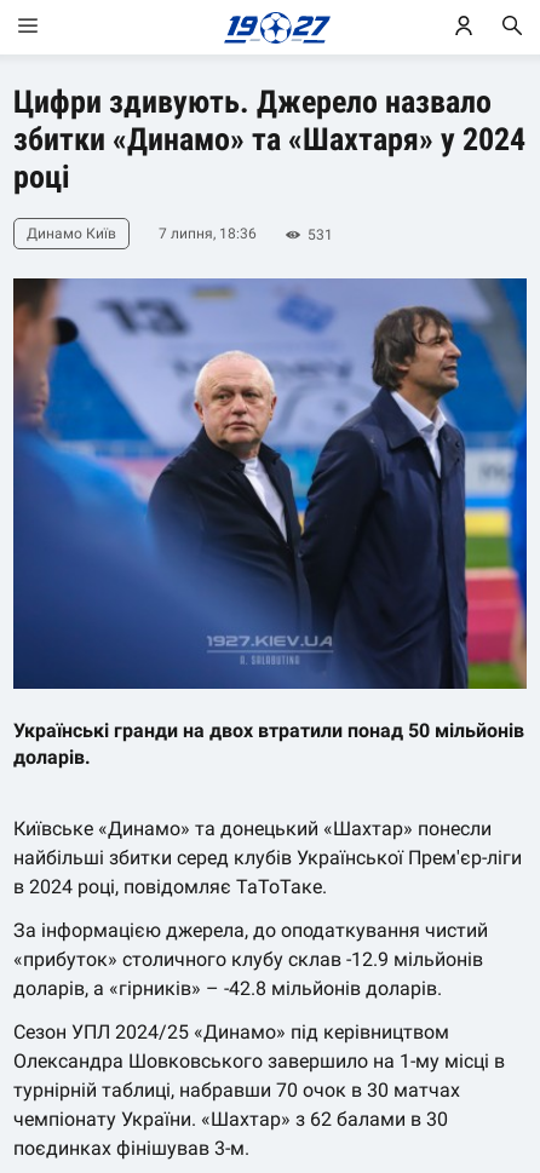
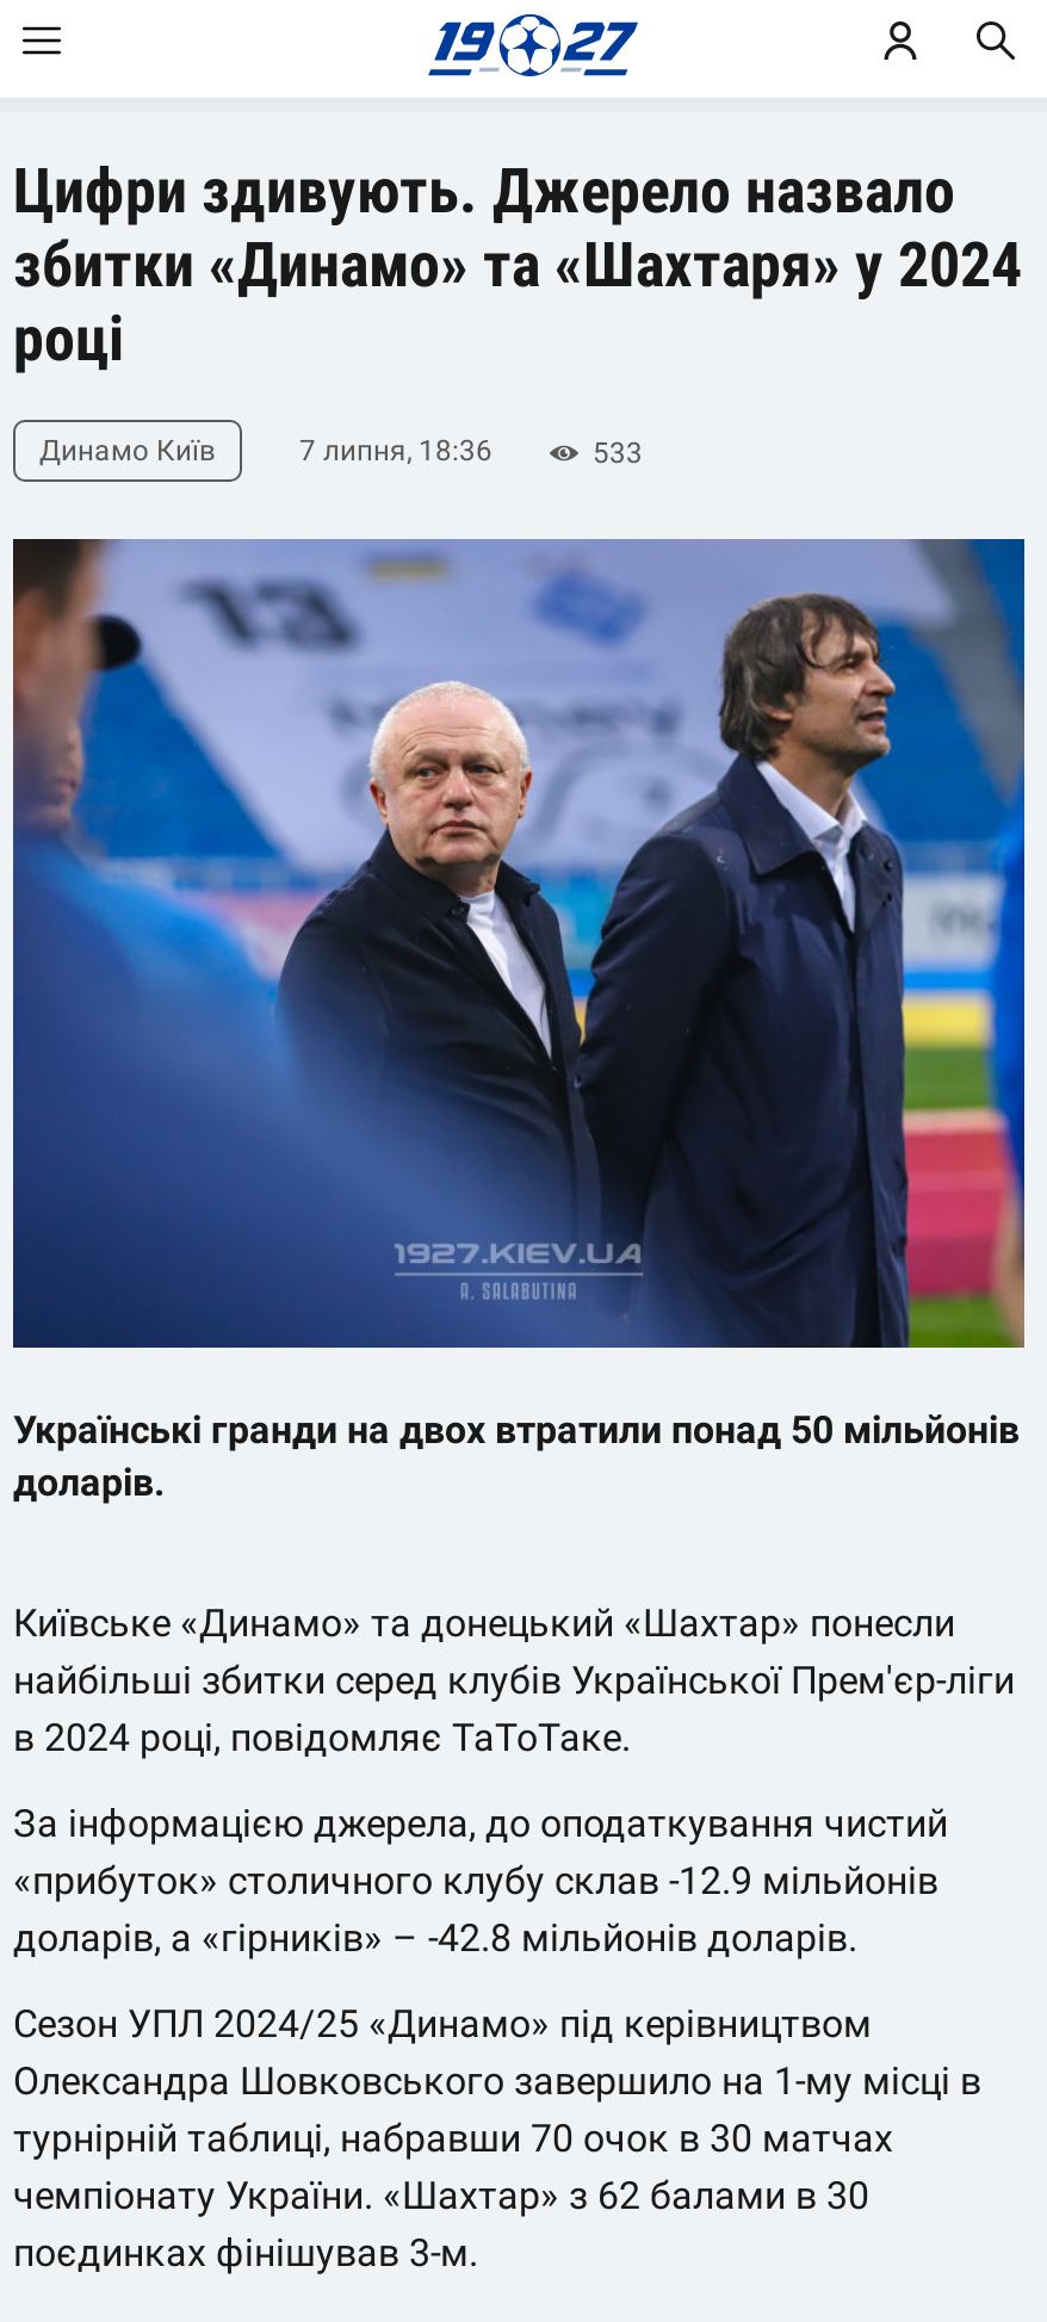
[304,226,333,243] 531 -> [586,435,643,469] 533

